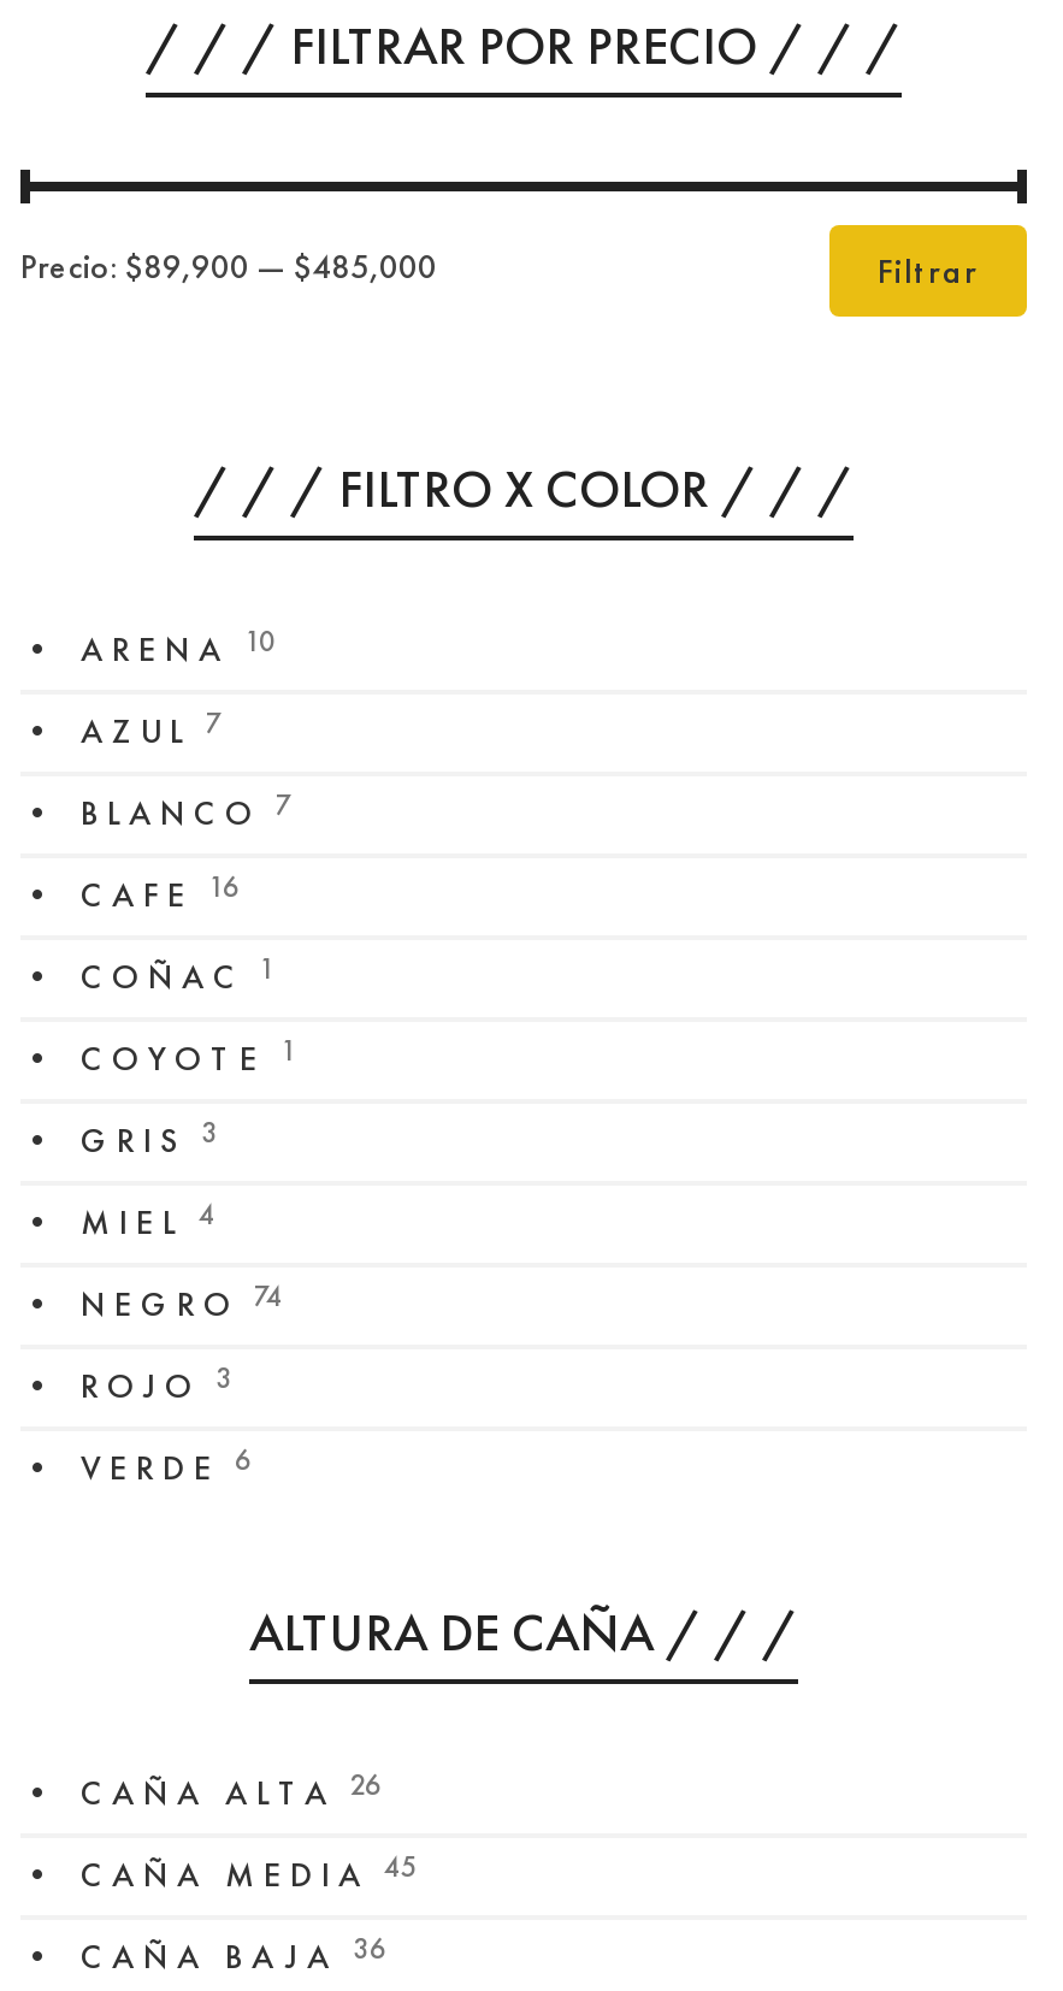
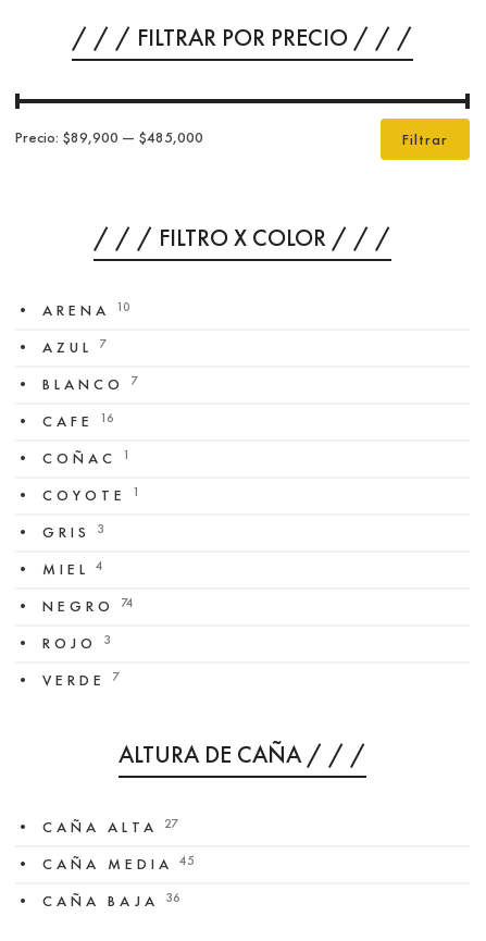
[20,1441,252,1489] • VERDE 6 -> [15,668,120,690] • VERDE 7
[20,1766,382,1814] • CAÑA ALTA 26 -> [15,815,178,837] • CAÑA ALTA 27

